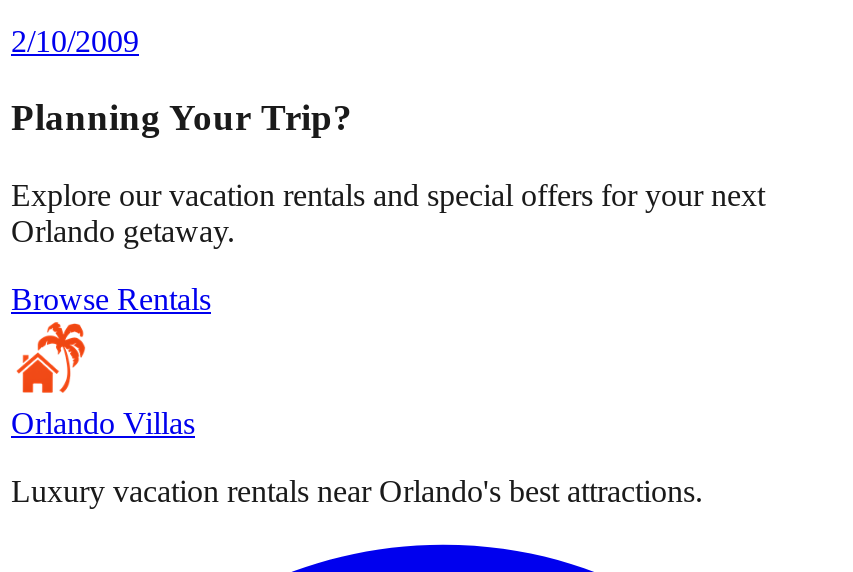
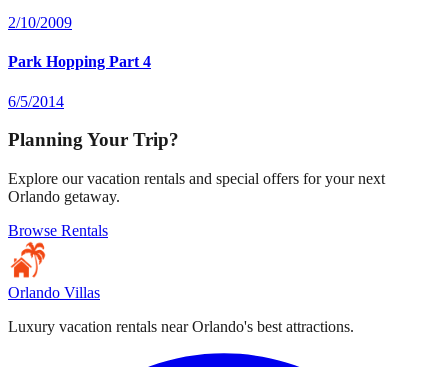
none -> [8,53,151,110] Park Hopping Part 4 | 6/5/2014

